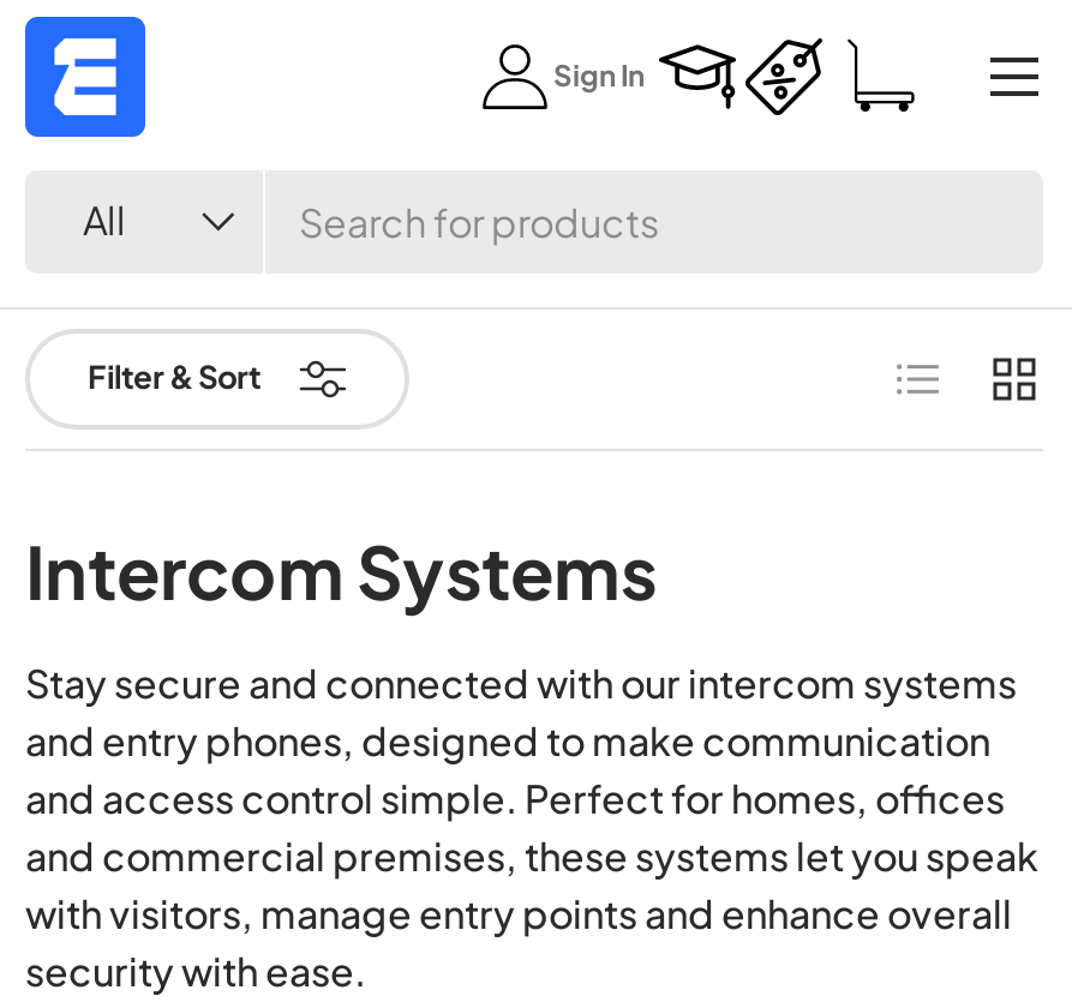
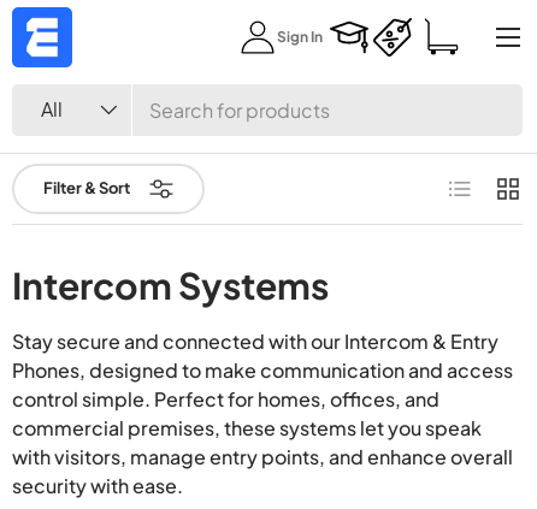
[25,656,1038,937] Stay secure and connected with our intercom systems | and entry phones, designed to make communication | and access control simple. Perfect for homes, offices | and commercial premises, these systems let you speak | with visitors, manage entry points and enhance overall -> [12,328,513,469] Stay secure and connected with our Intercom & Entry | Phones, designed to make communication and access | control simple. Perfect for homes, offices, and | commercial premises, these systems let you speak | with visitors, manage entry points, and enhance overall

